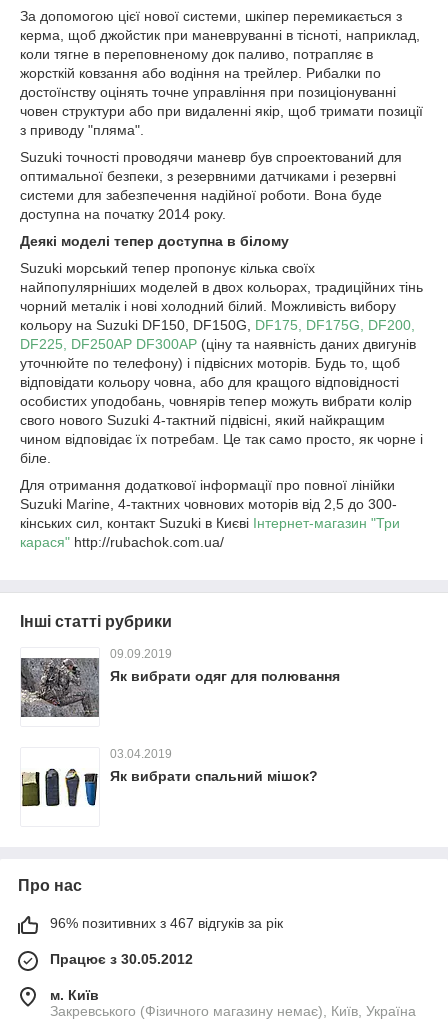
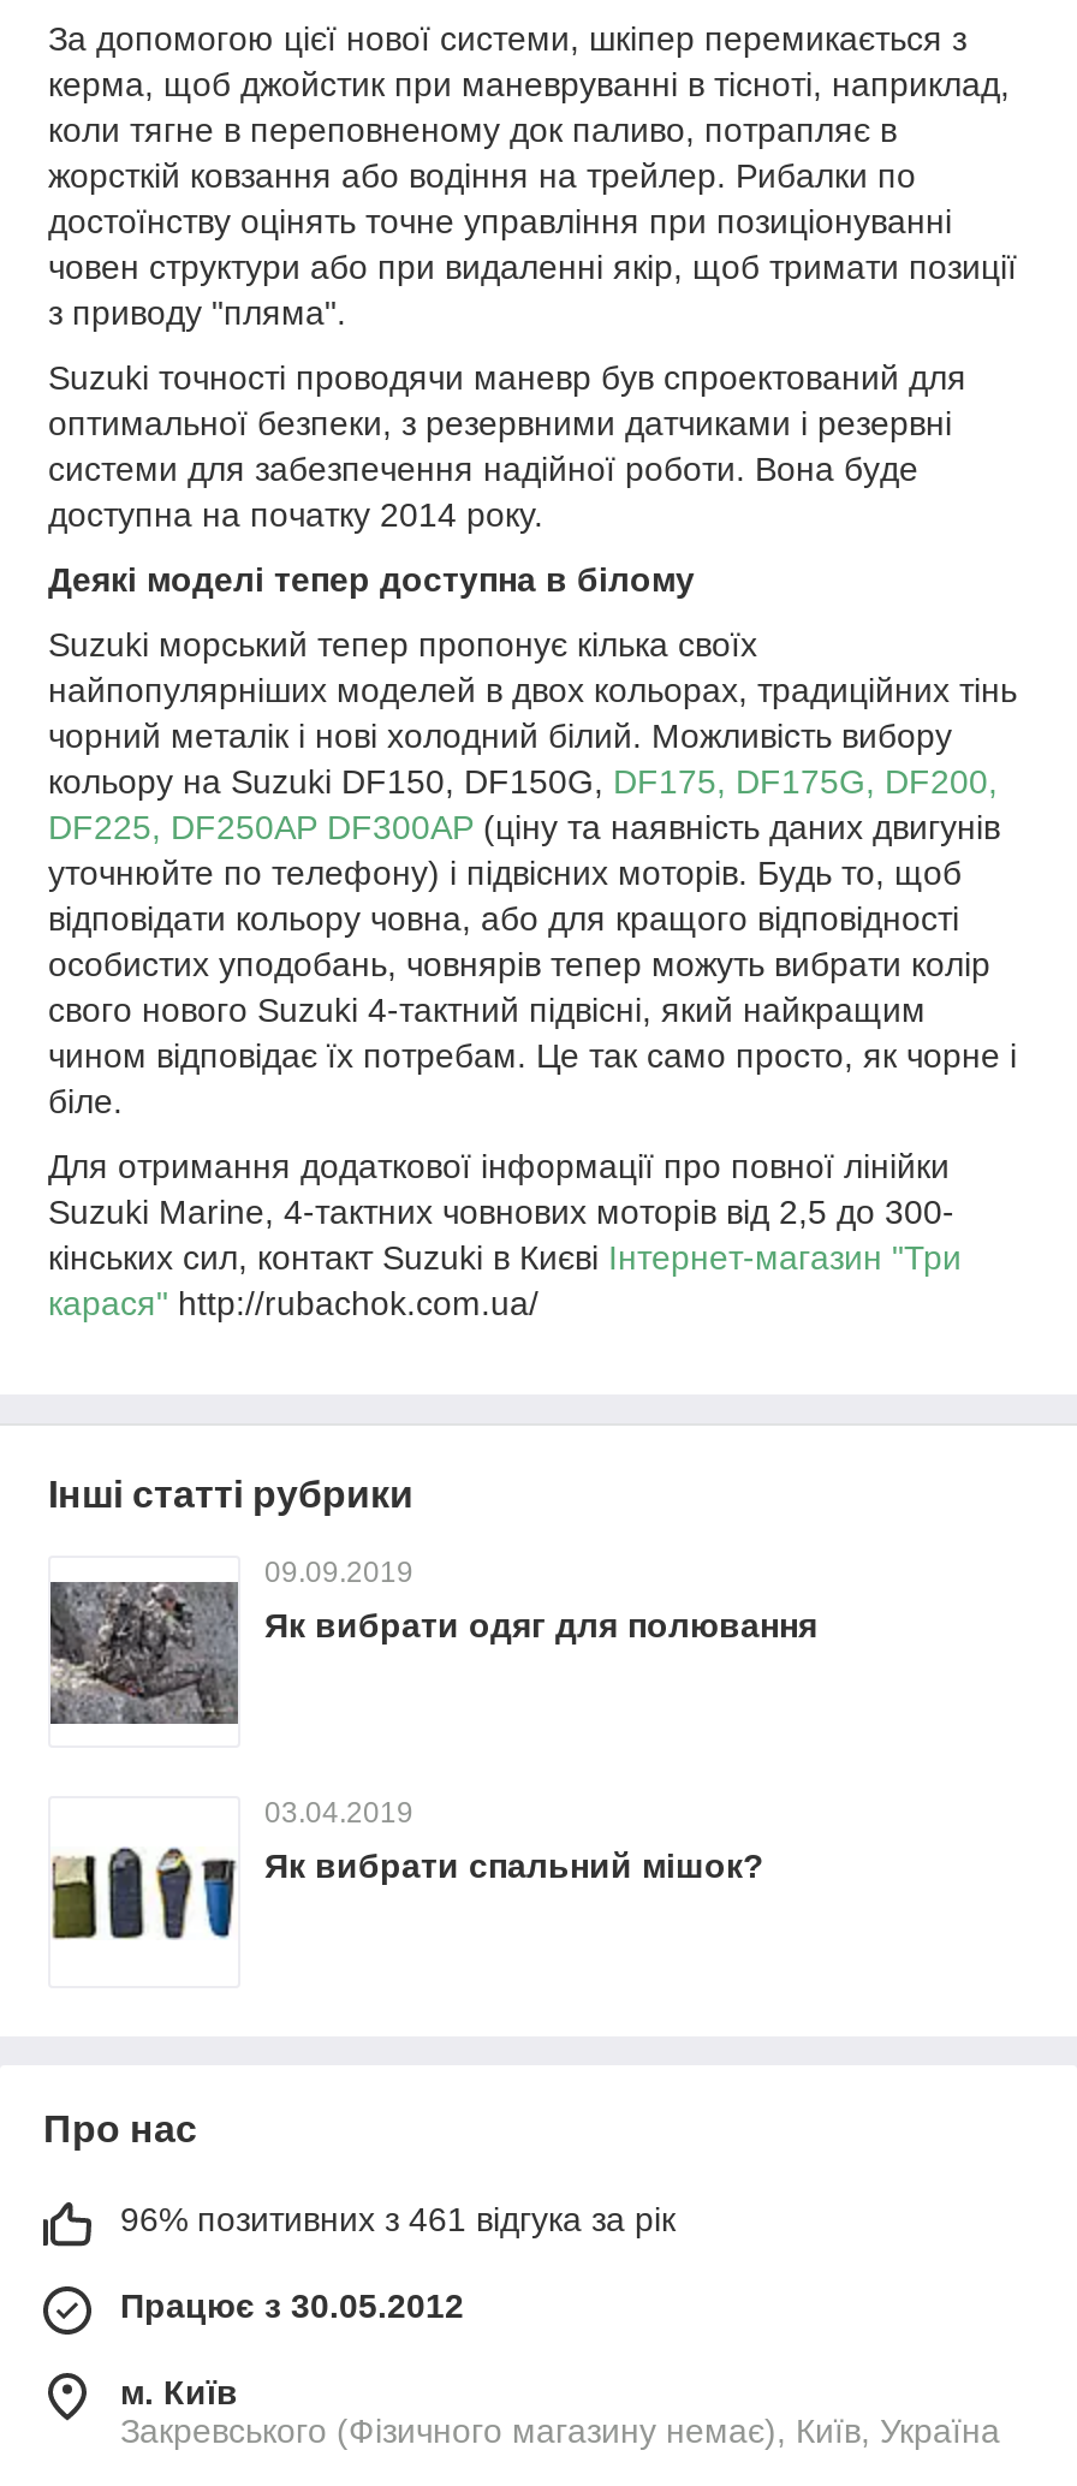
[50,915,283,931] 96% позитивних з 467 відгуків за рік -> [120,2200,676,2238] 96% позитивних з 461 відгука за рік

